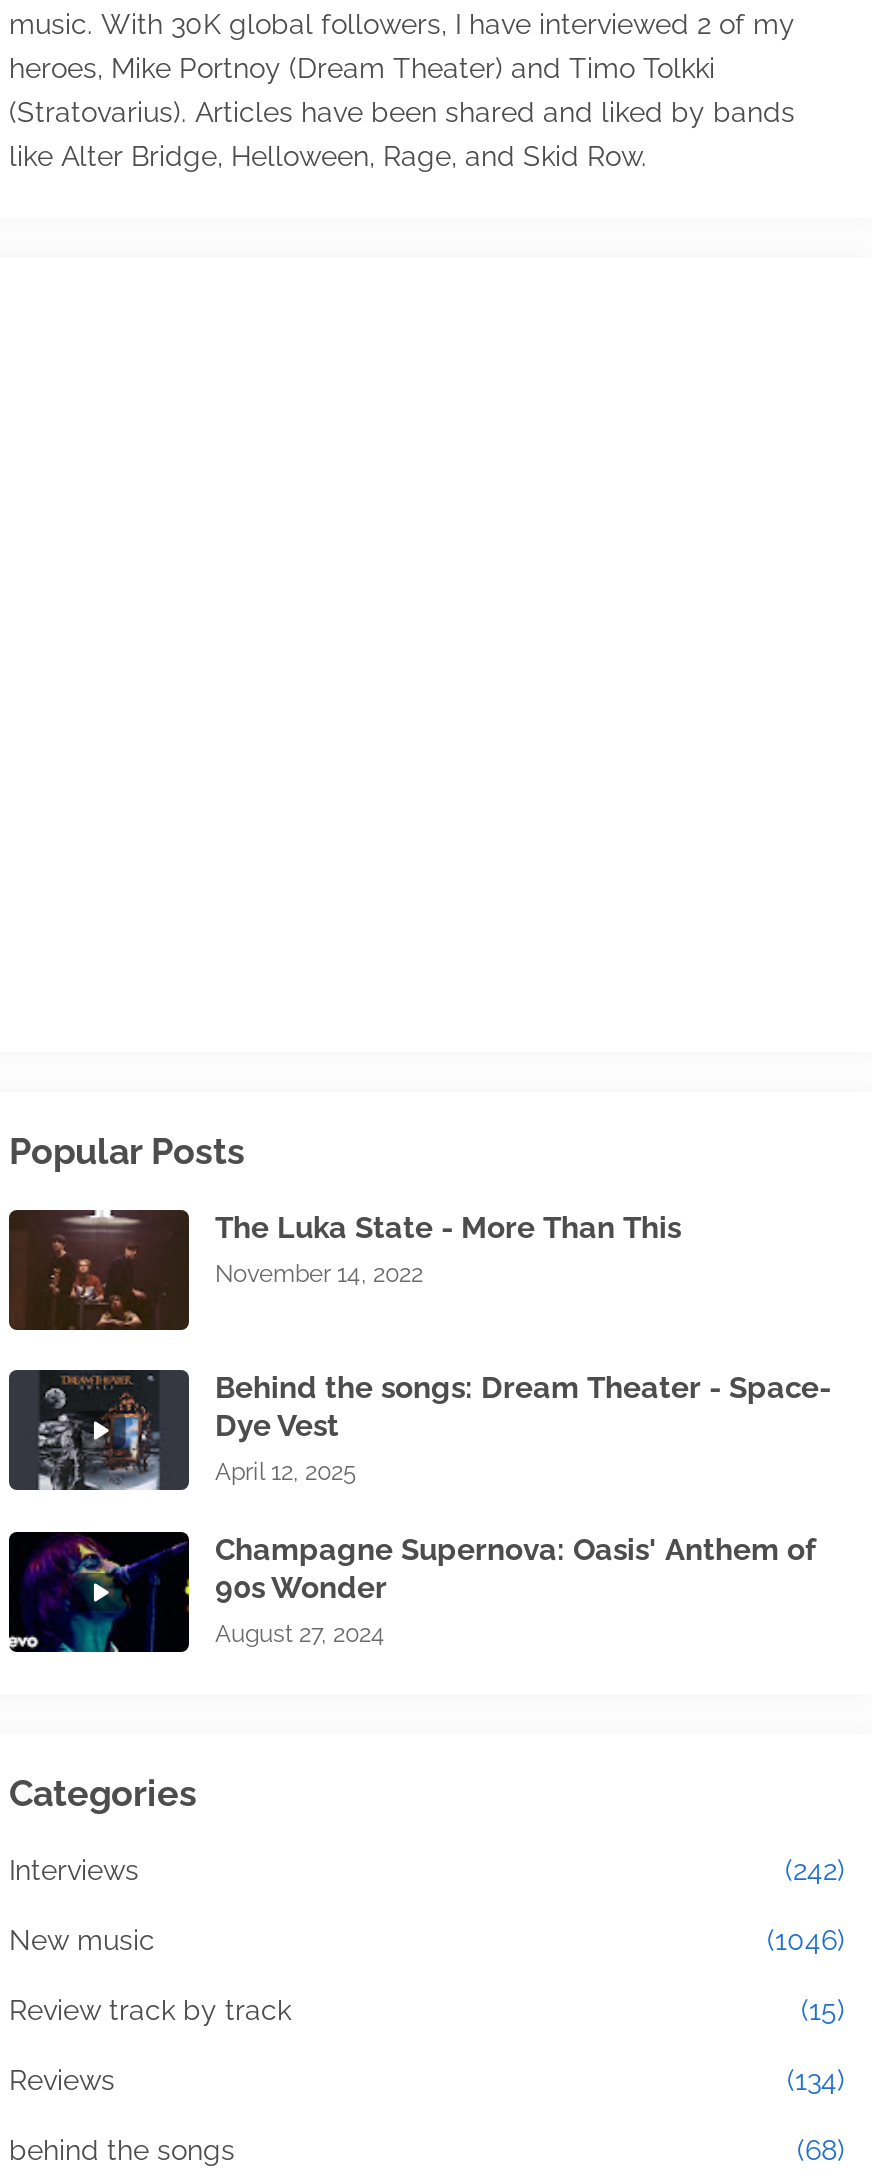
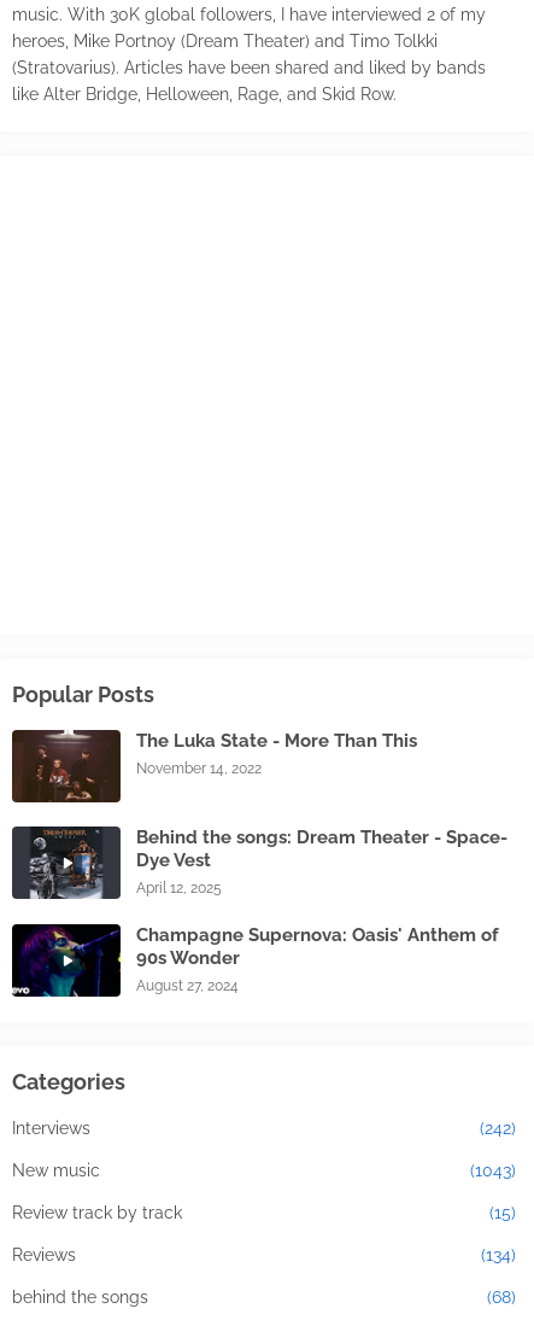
[767,1924,845,1956] (1046) -> [470,1161,516,1180] (1043)

